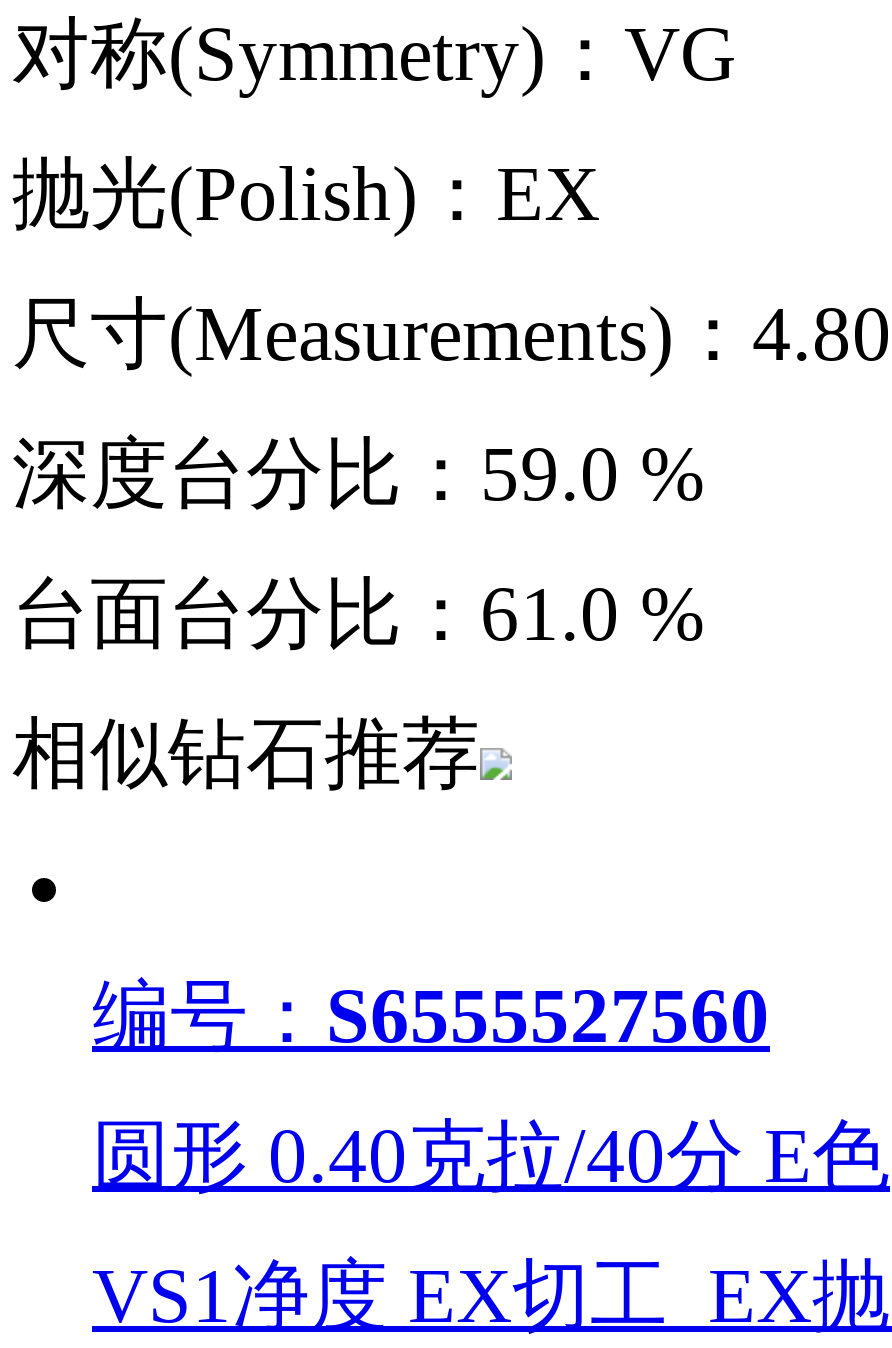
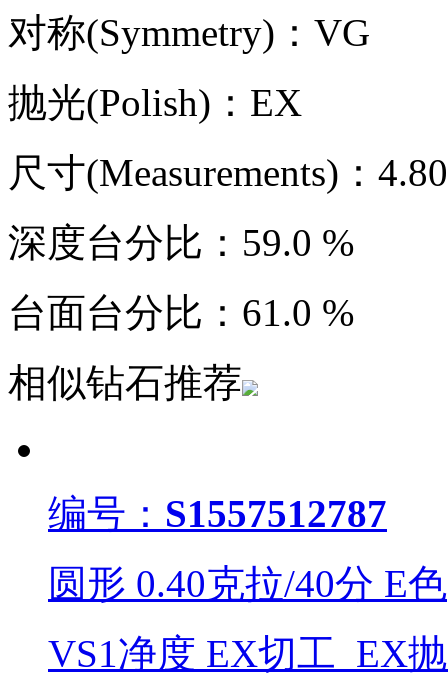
[92,972,770,1058] 编号：S6555527560 -> [48,492,387,535] 编号：S1557512787

